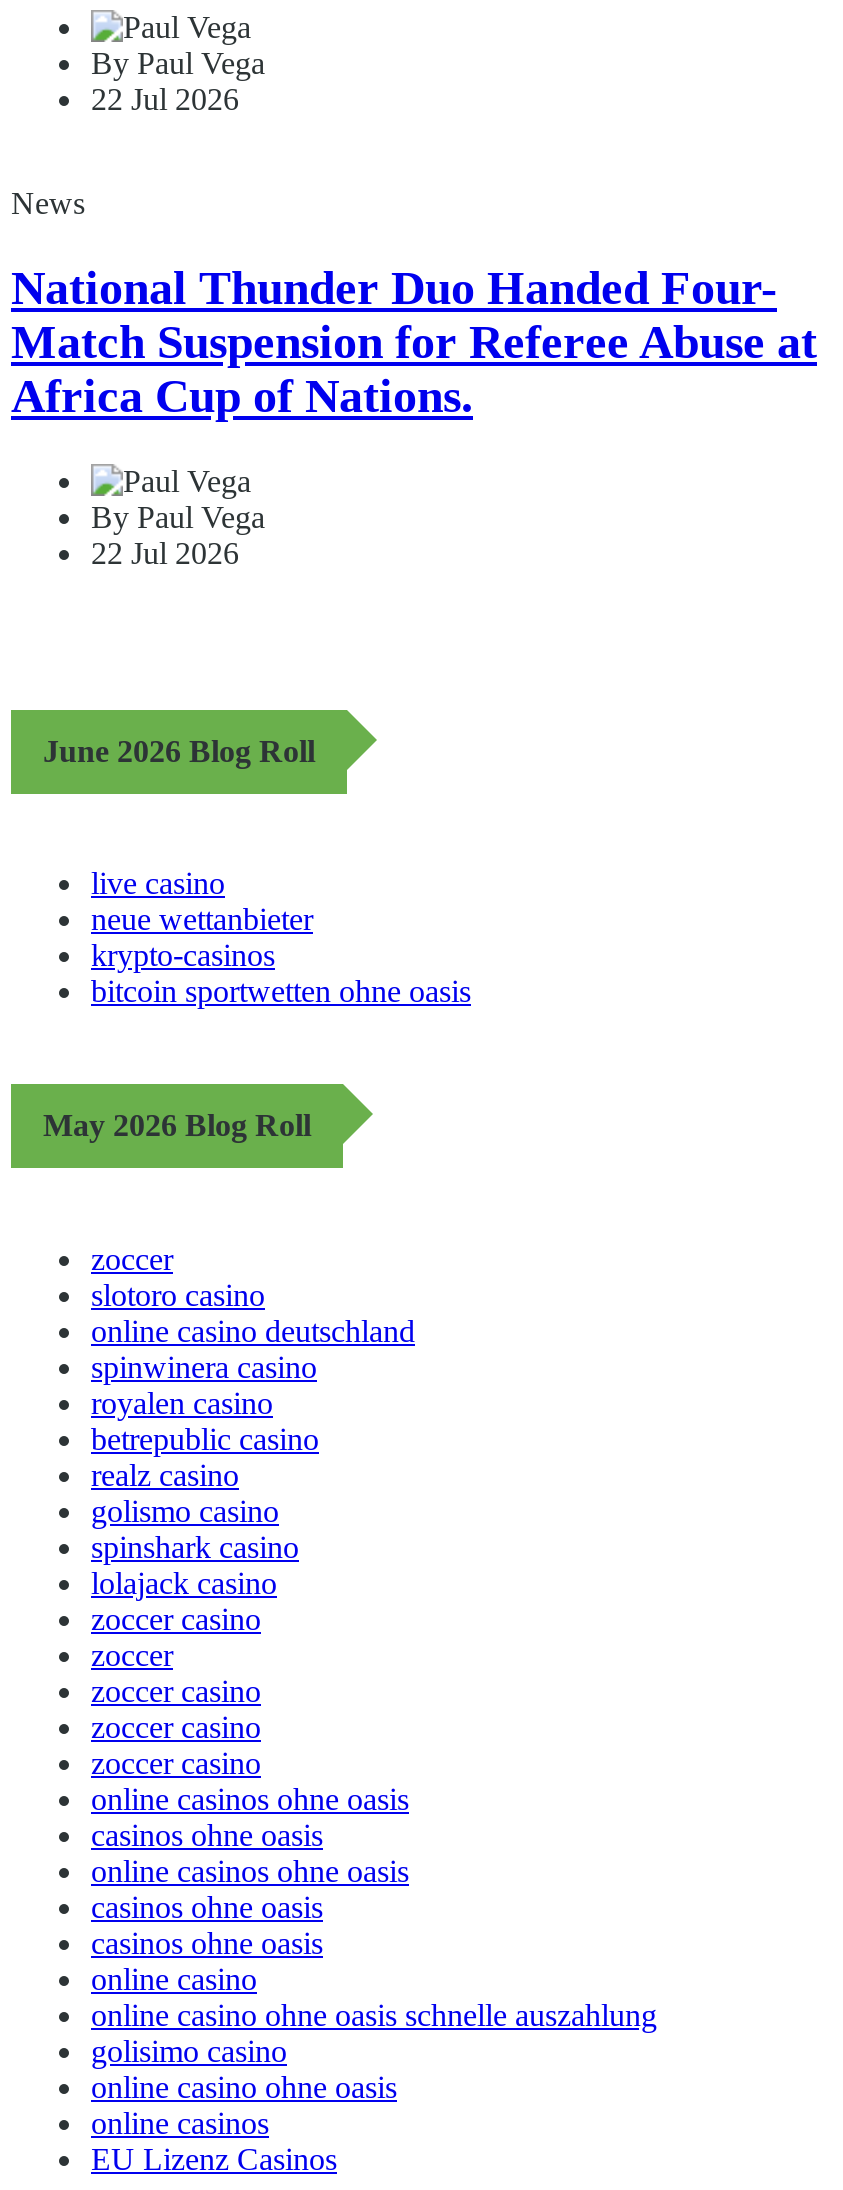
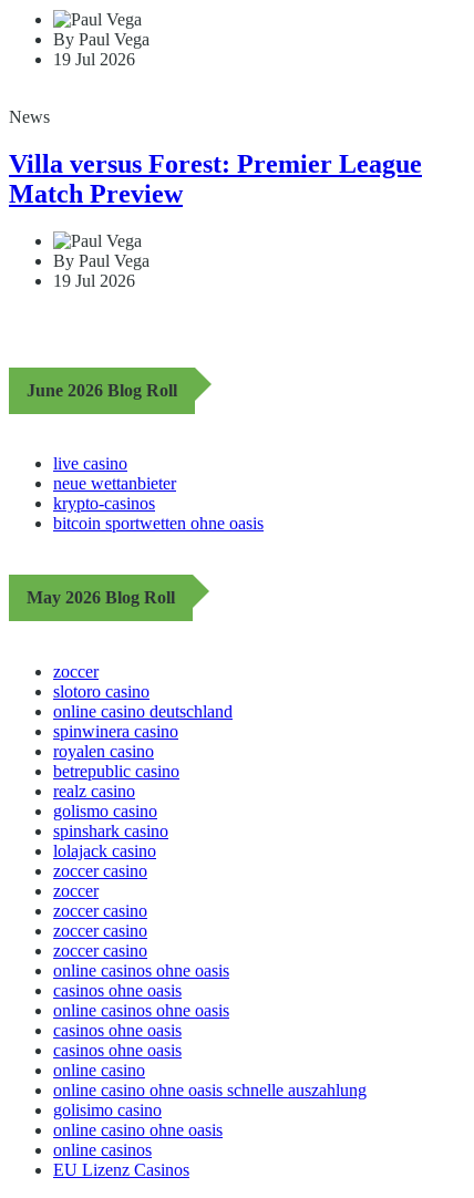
[91,81,239,115] 22 Jul 2026 -> [53,49,135,68] 19 Jul 2026
[11,261,817,421] National Thunder Duo Handed Four- | Match Suspension for Referee Abuse at | Africa Cup of Nations. -> [9,149,422,208] Villa versus Forest: Premier League | Match Preview
[91,535,239,569] 22 Jul 2026 -> [53,271,135,290] 19 Jul 2026

